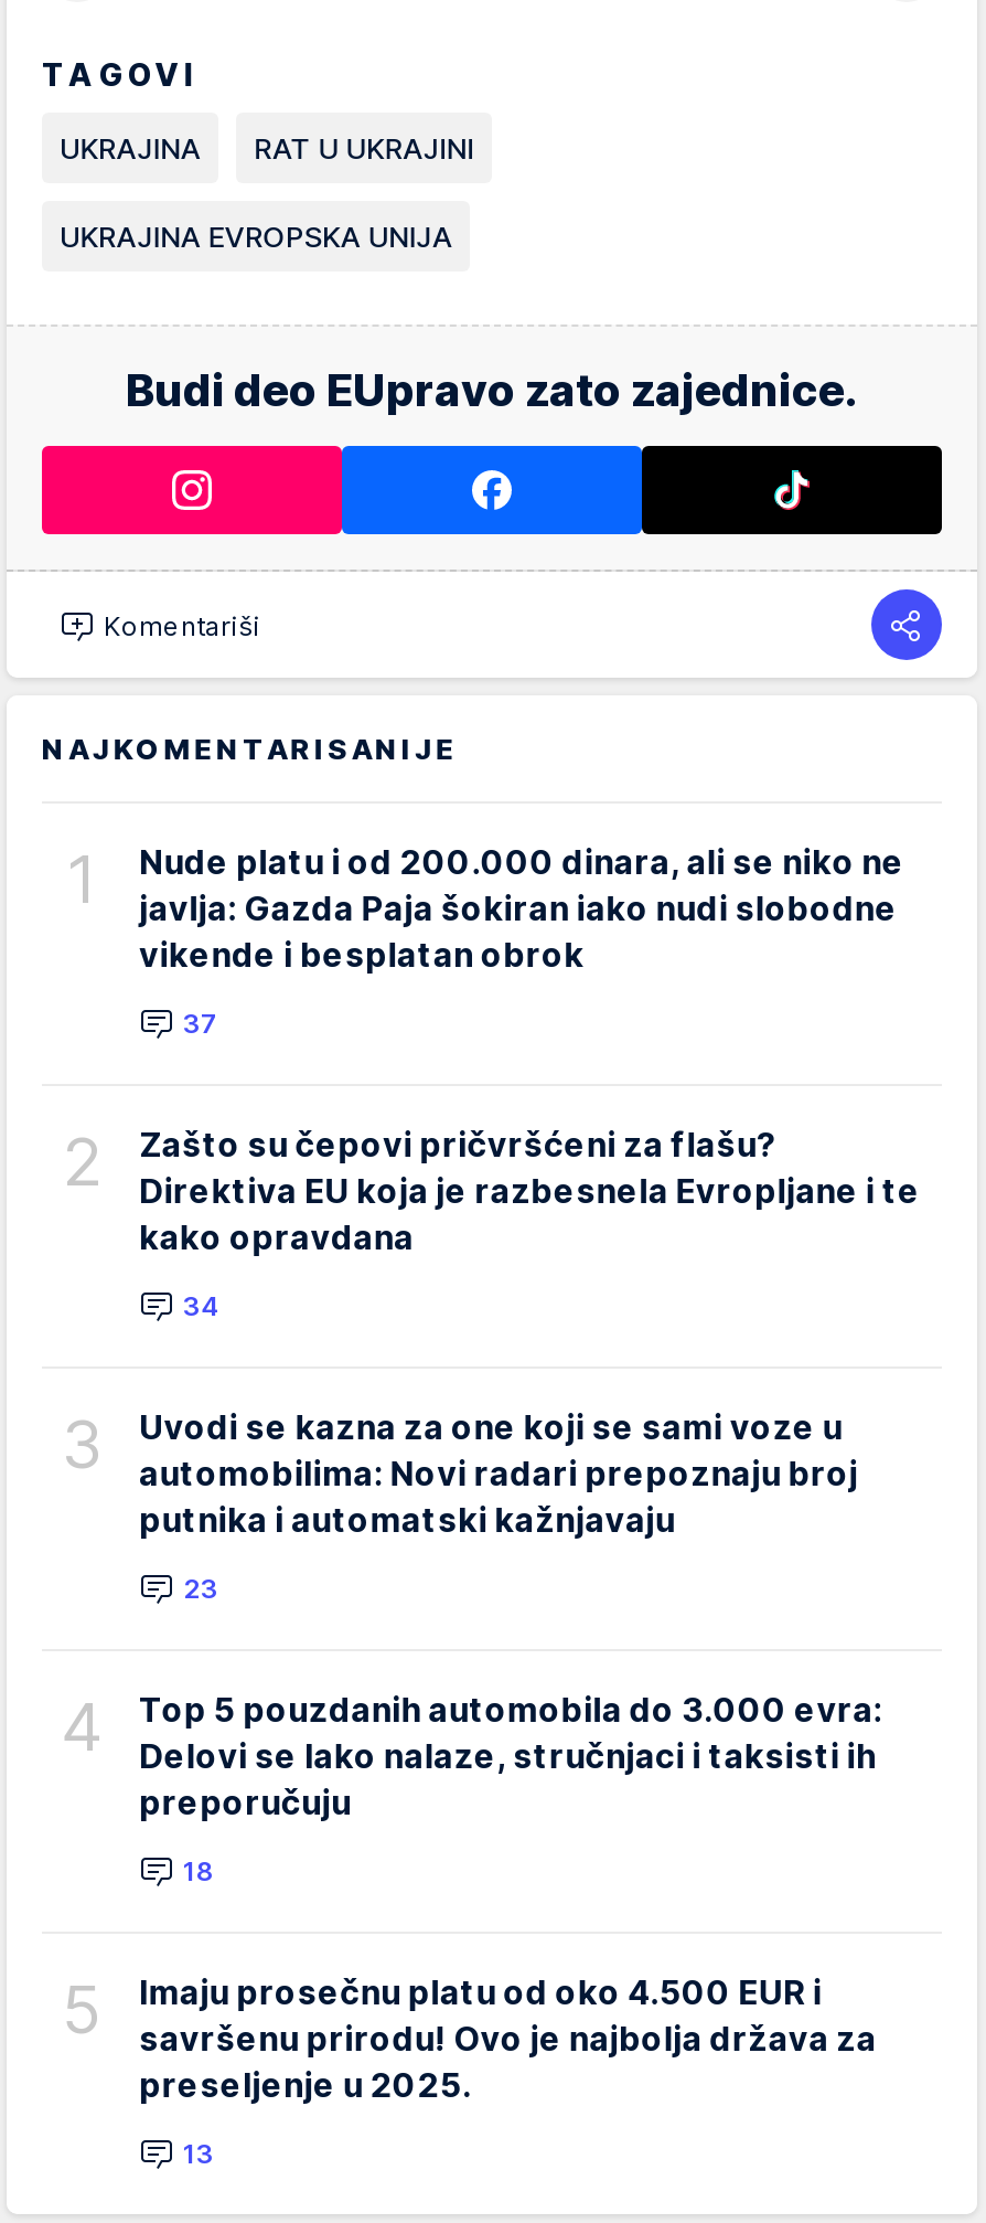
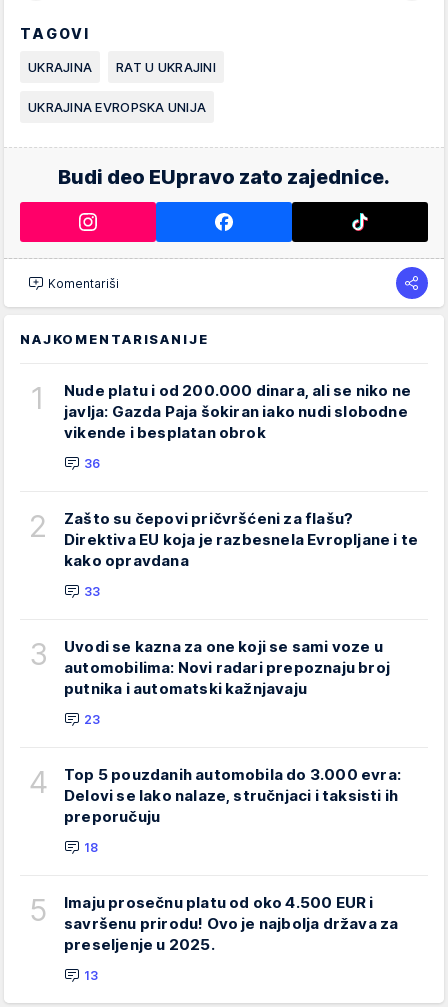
[183,1006,218,1039] 37 -> [84,455,100,470] 36
[183,1288,218,1321] 34 -> [84,583,100,598] 33

